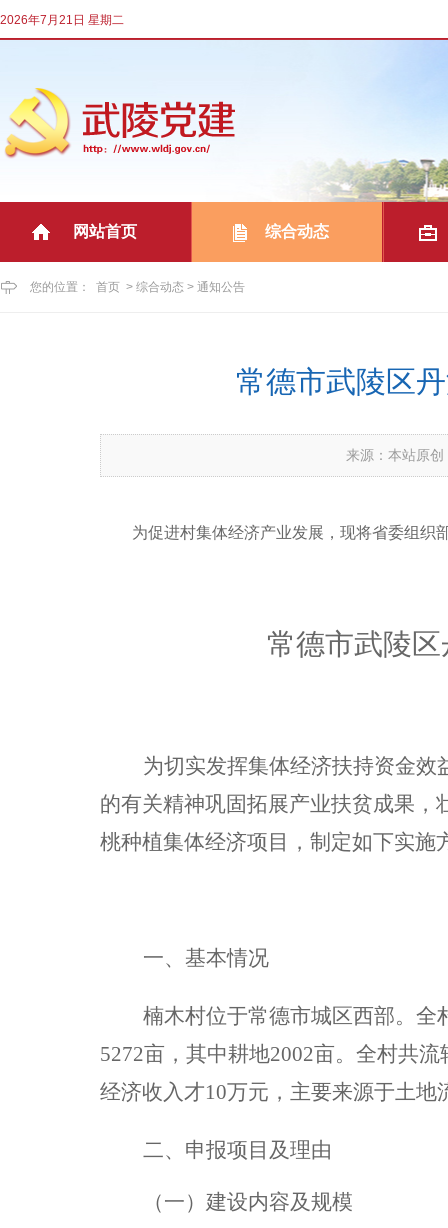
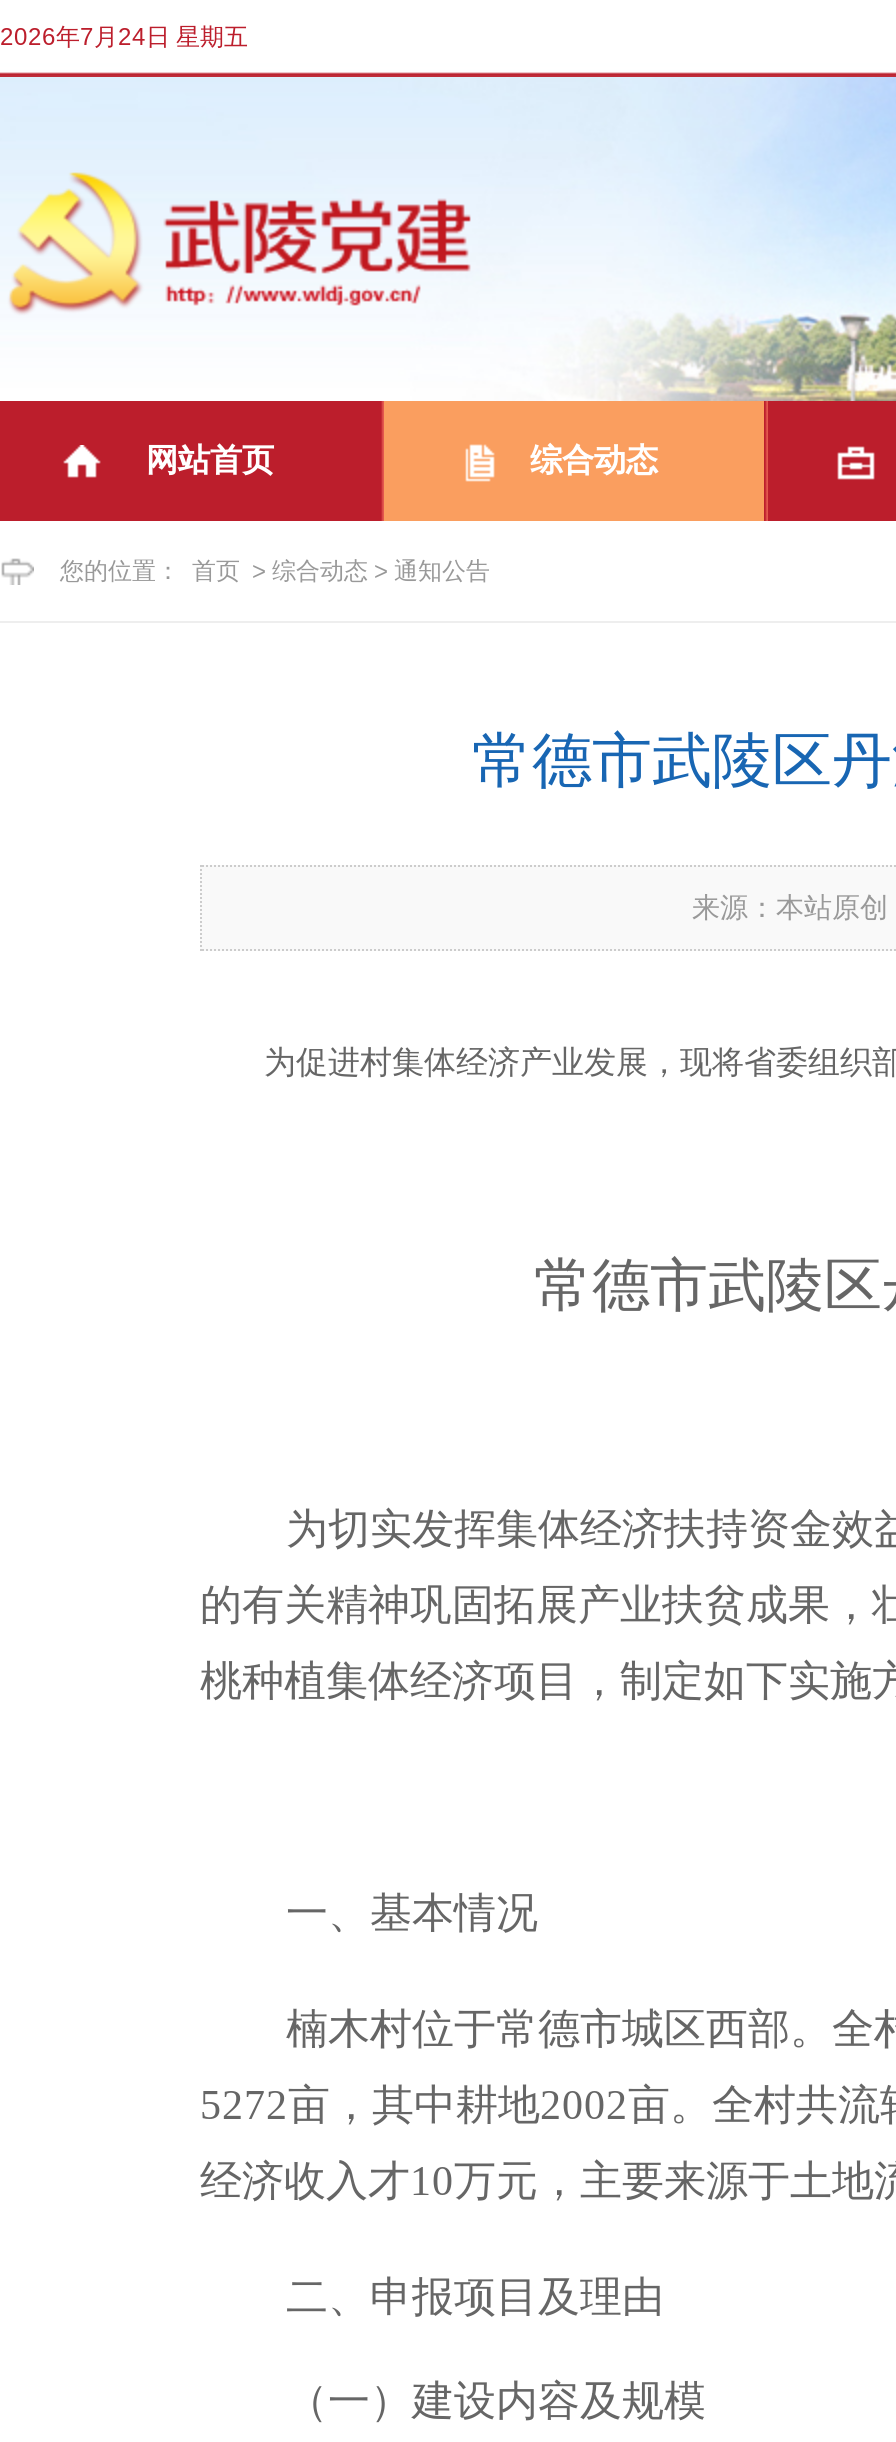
[0,13,124,27] 2026年7月21日 星期二 -> [0,23,248,51] 2026年7月24日 星期五

